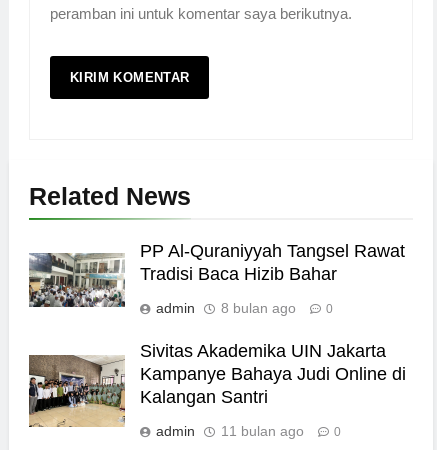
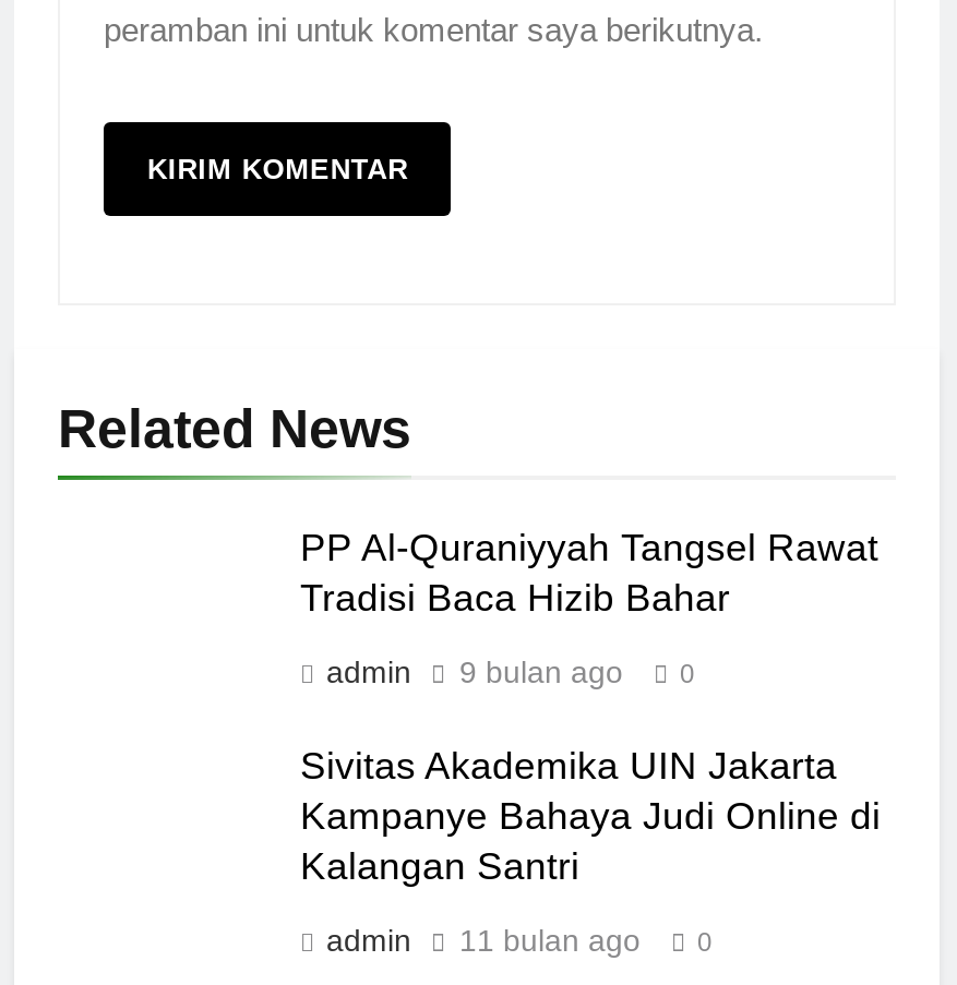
[28,252,126,308] [image] -> none
[221,300,296,316] 8 bulan ago -> [459,654,623,689] 9 bulan ago
[28,354,126,428] [image] -> none

